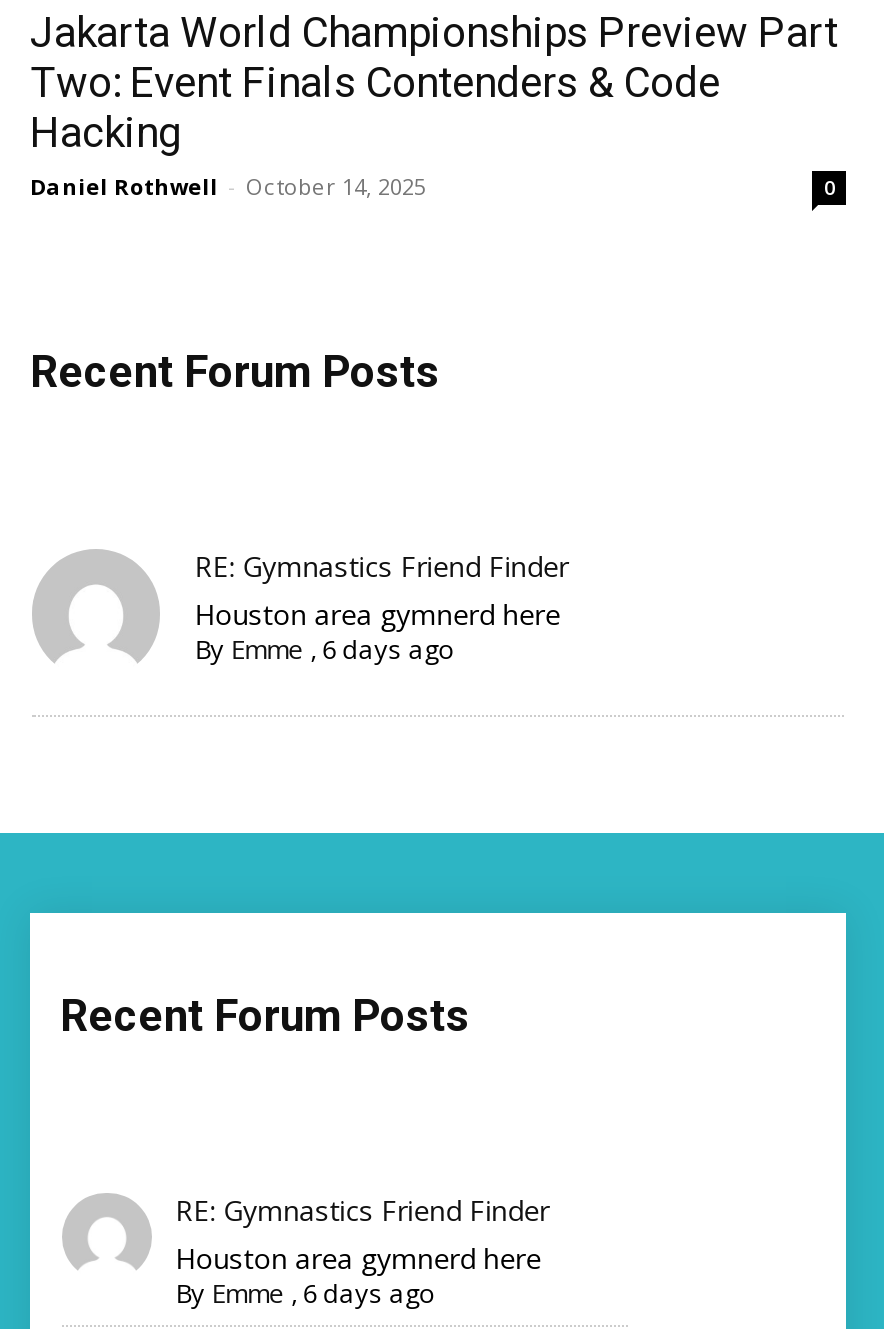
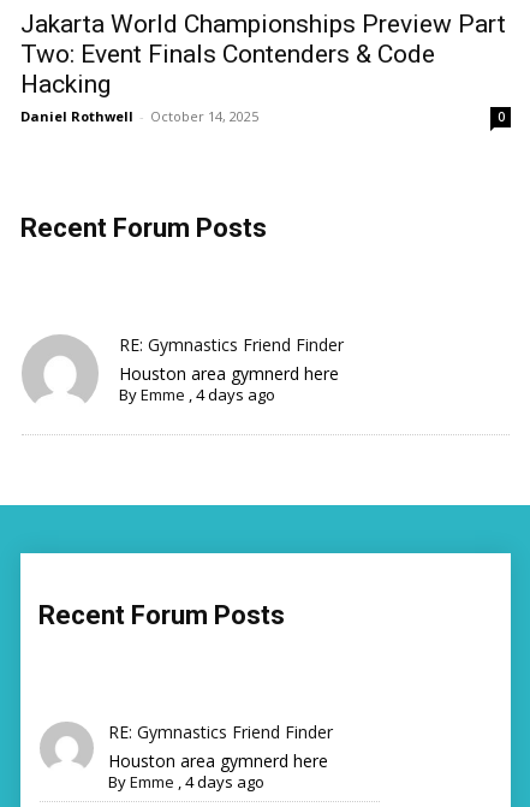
[194,631,454,667] By Emme, 6 days ago -> [119,384,275,406] By Emme, 4 days ago
[175,1274,435,1310] By Emme, 6 days ago -> [108,770,264,792] By Emme, 4 days ago

